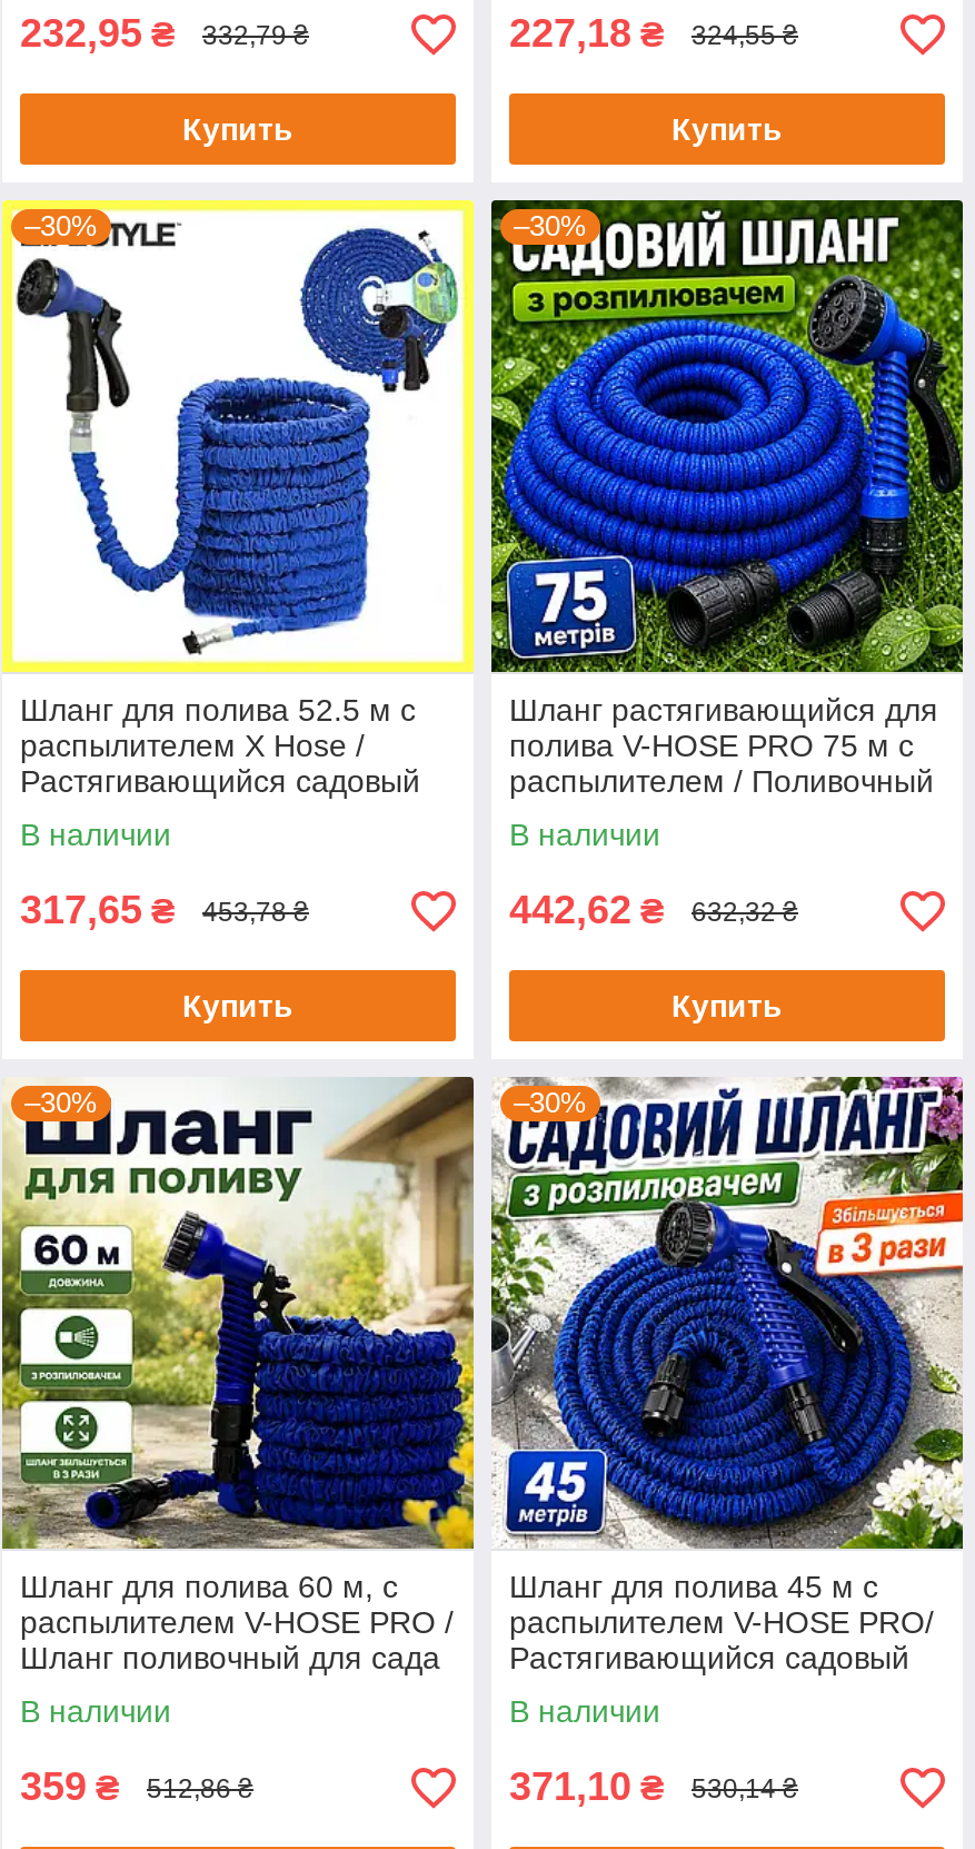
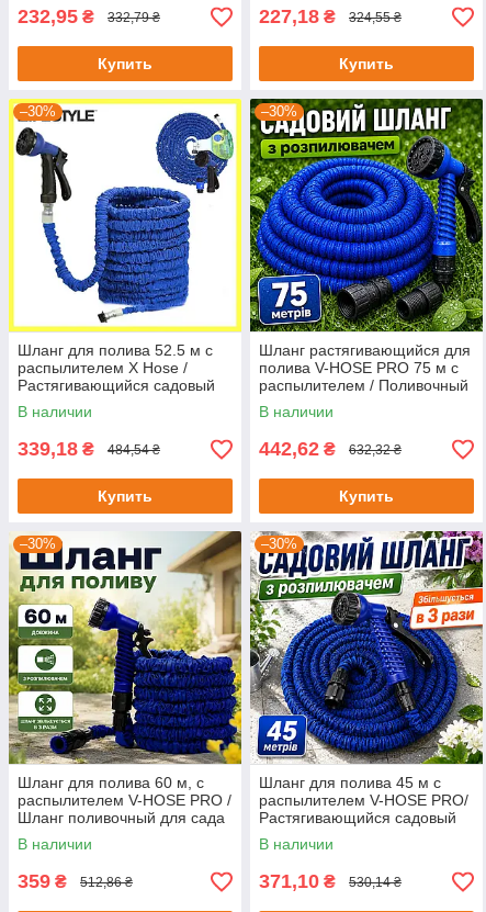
[20,888,176,932] 317,65 ₴ -> [18,438,94,460] 339,18 ₴
[202,896,309,927] 453,78 ₴ -> [108,442,160,457] 484,54 ₴

